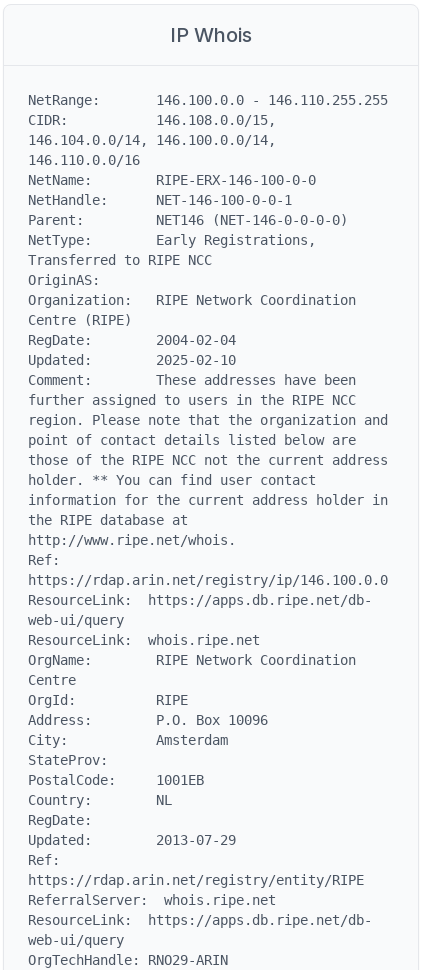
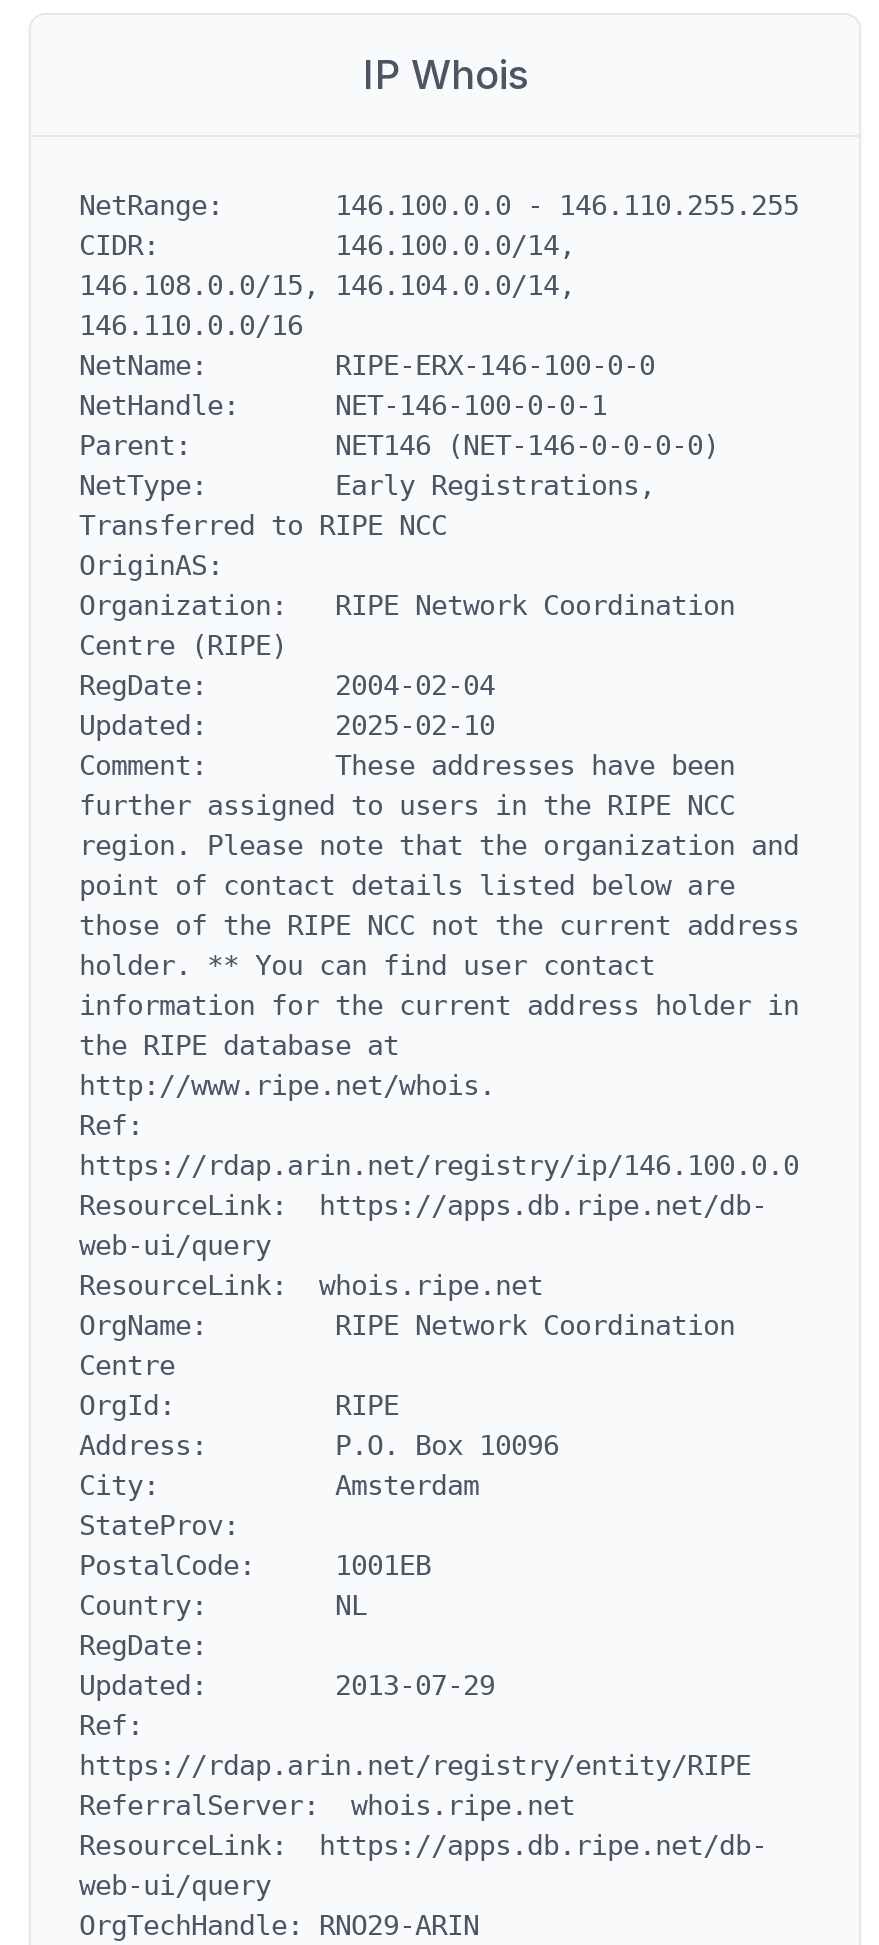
[28,112,276,128] CIDR: 146.108.0.0/15, -> [79,229,575,261] CIDR: 146.100.0.0/14,
[28,132,276,148] 146.104.0.0/14, 146.100.0.0/14, -> [79,269,575,301] 146.108.0.0/15, 146.104.0.0/14,

